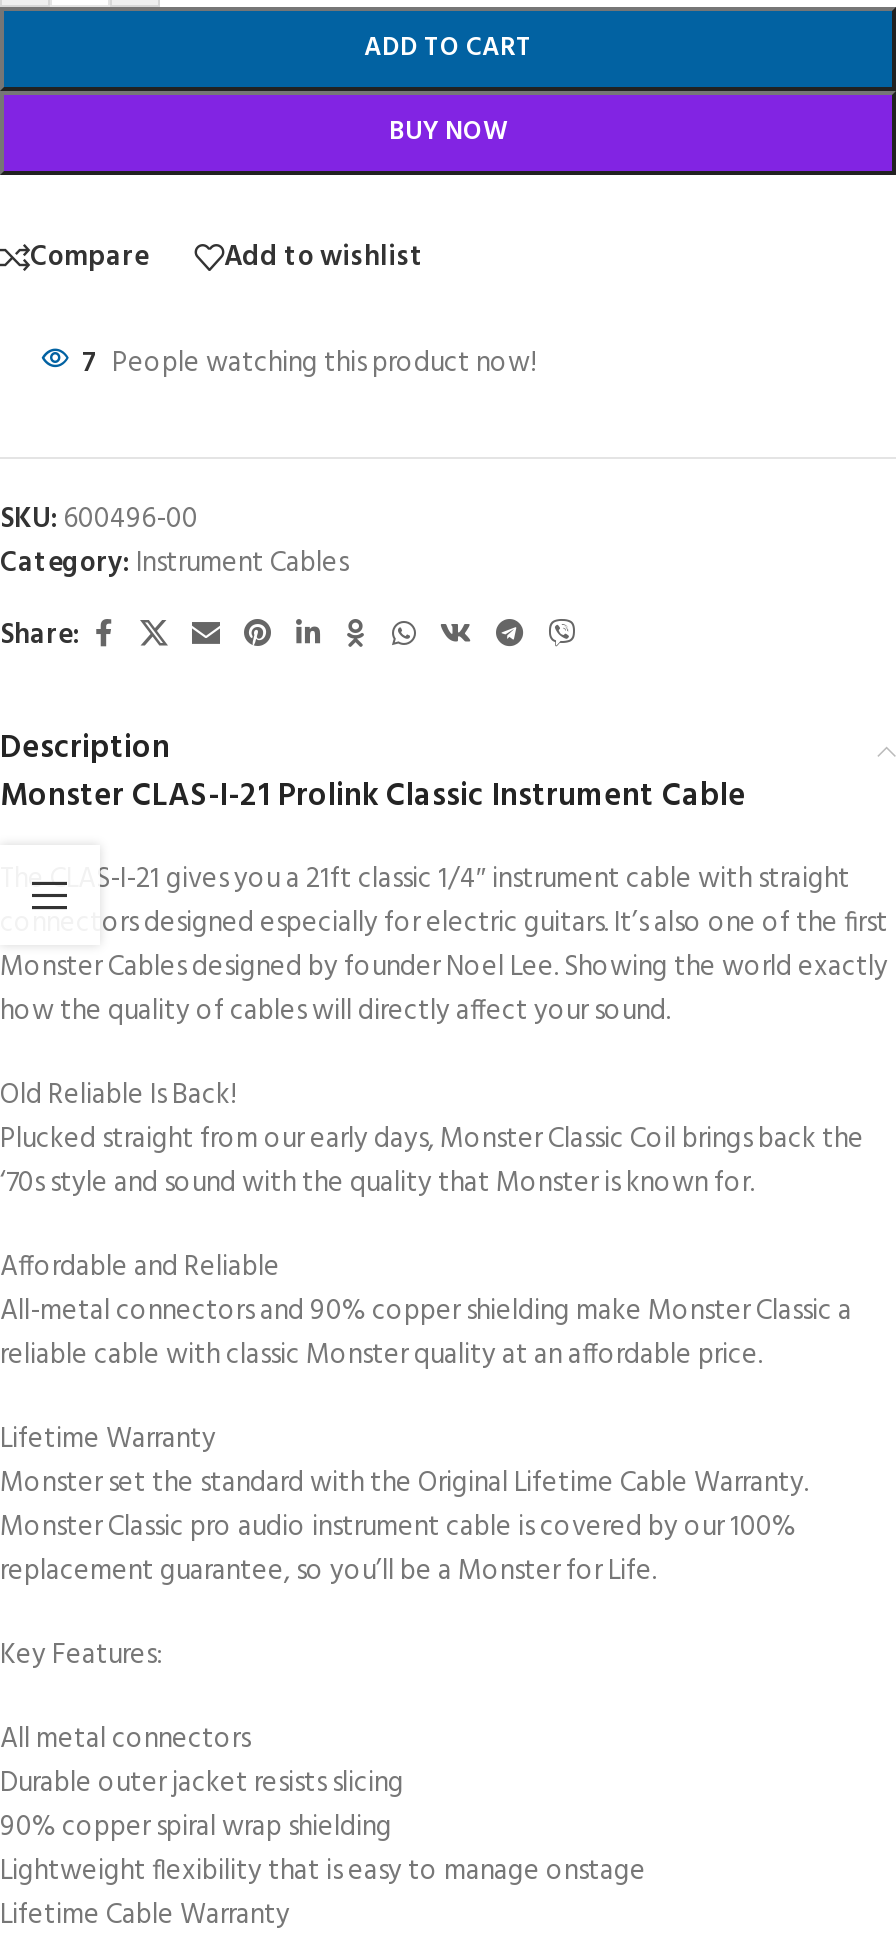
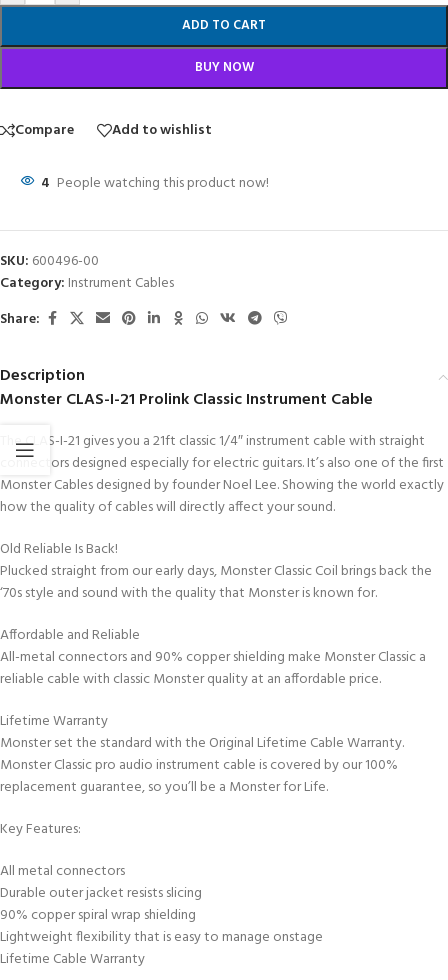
[82,341,536,387] 7 People watching this product now! -> [41,172,269,195] 4 People watching this product now!

